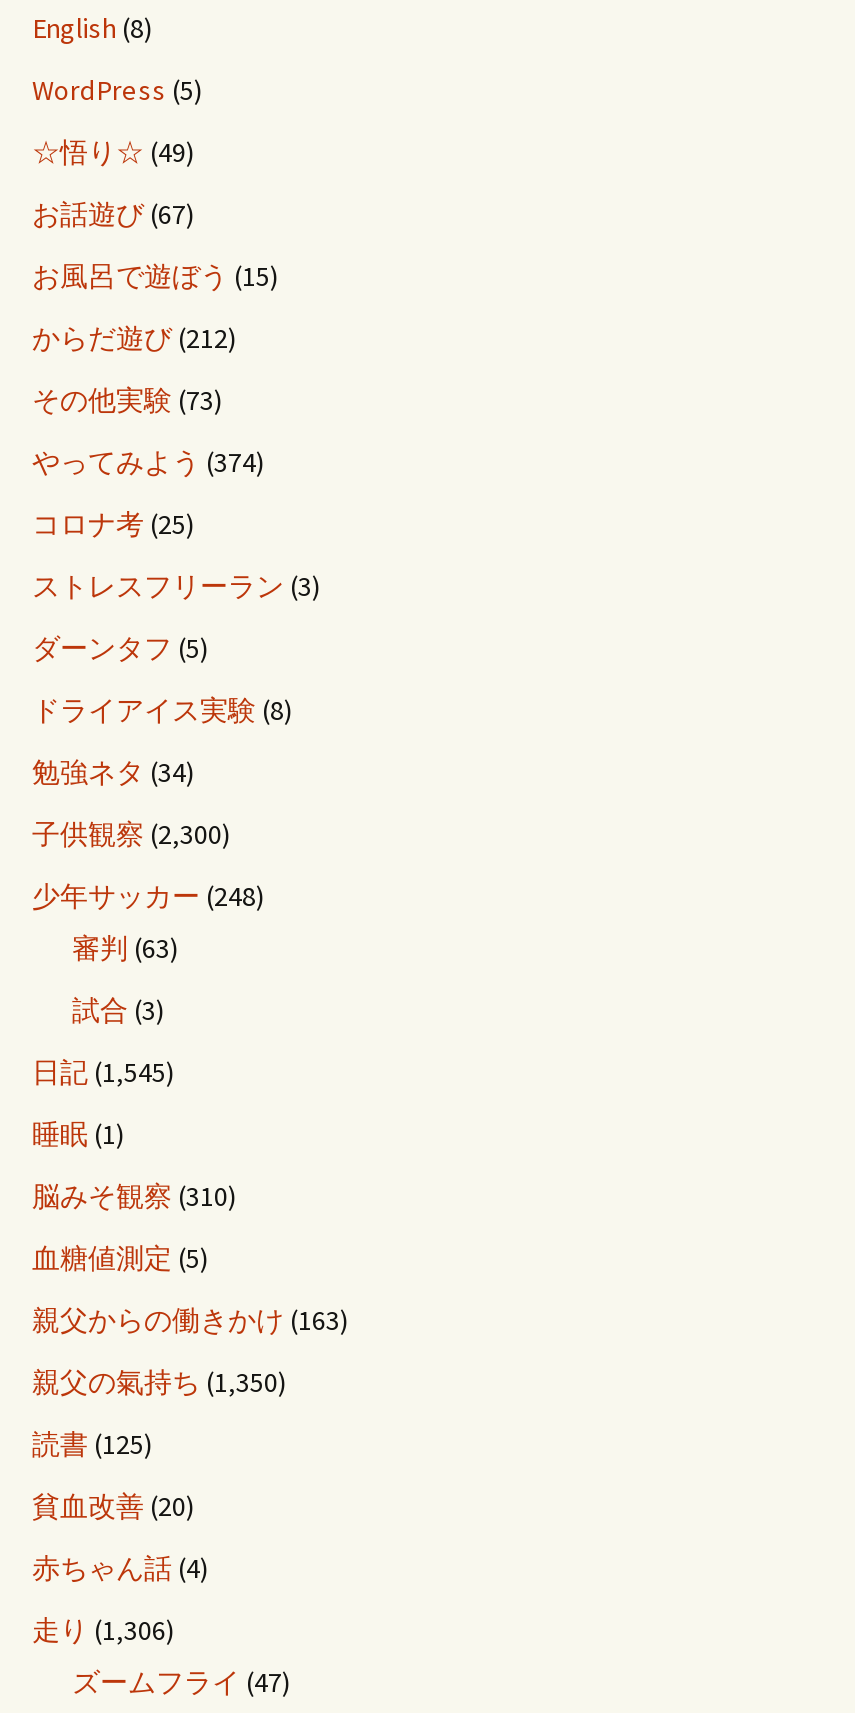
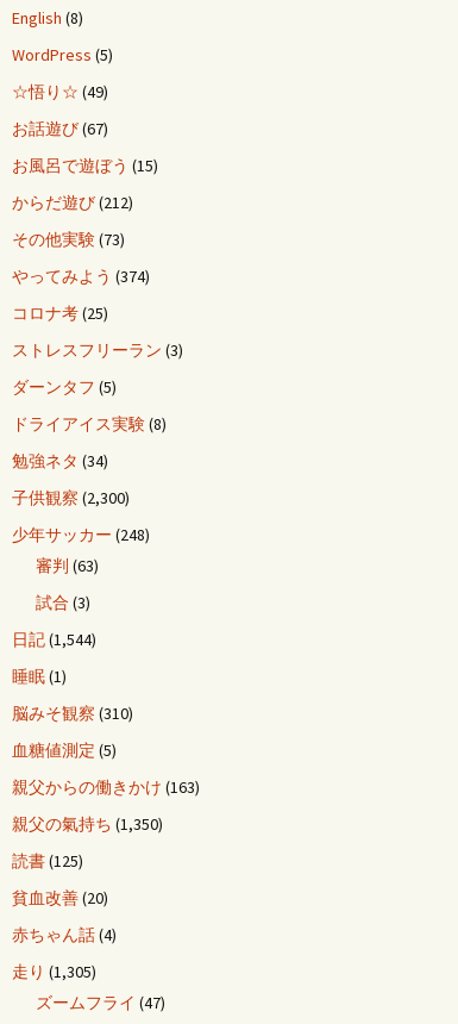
[32,1054,174,1090] 日記(1,545) -> [12,629,96,650] 日記(1,544)
[32,1612,174,1648] 走り(1,306) -> [12,961,96,983] 走り(1,305)

